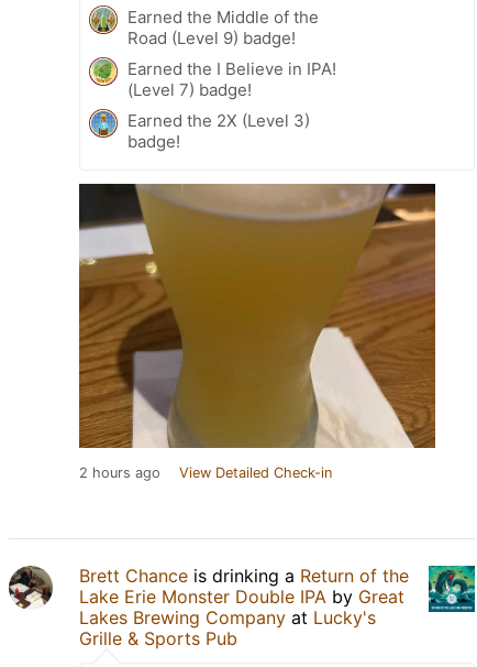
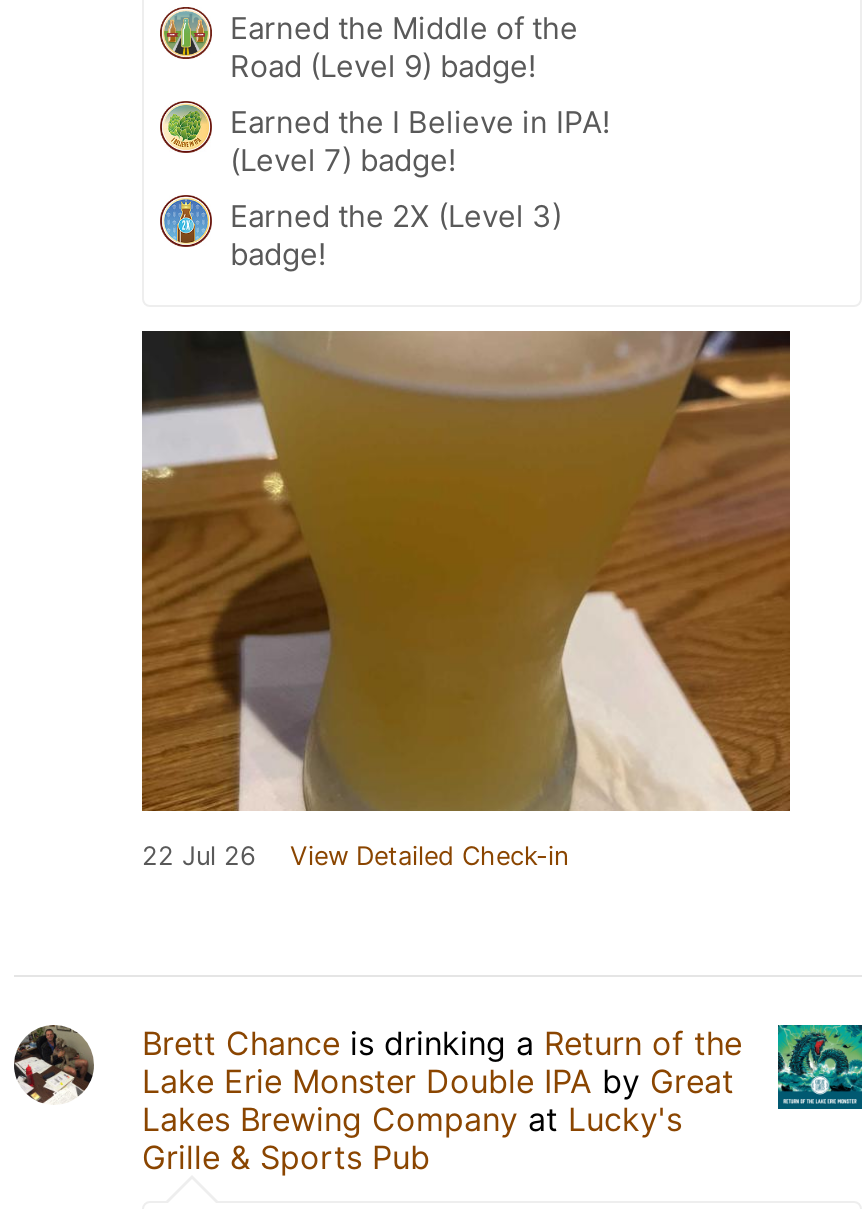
[79,464,332,481] 2 hours ago View Detailed Check-in -> [142,841,568,871] 22 Jul 26 View Detailed Check-in

